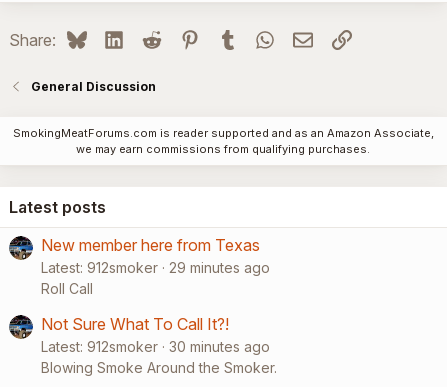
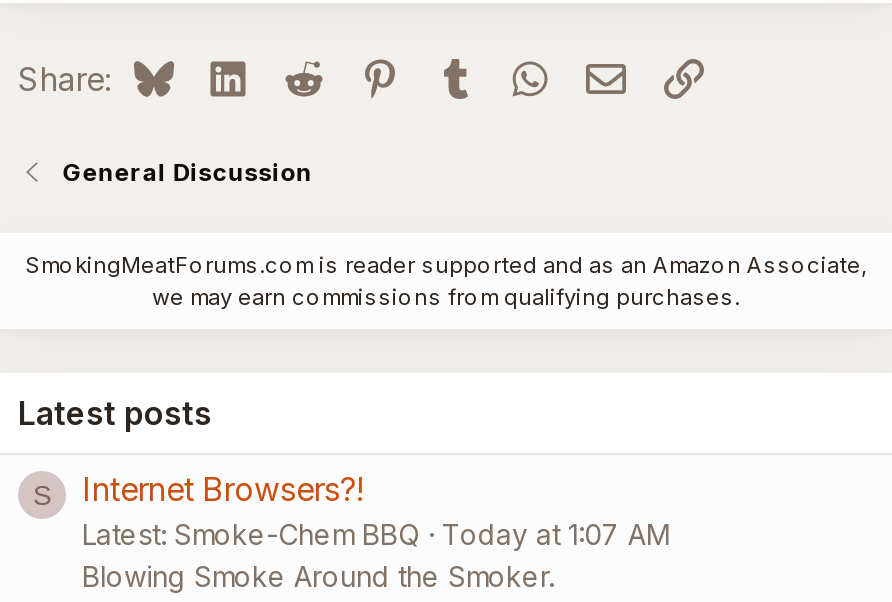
[41,235,270,355] New member here from Texas | Latest: 912smoker | 29 minutes ago | Roll Call | Not Sure What To Call It?! | Latest: 912smoker | 30 minutes ago -> [33,468,670,550] S | Internet Browsers?! | Latest: Smoke-Chem BBQ | Today at 1:07 AM

